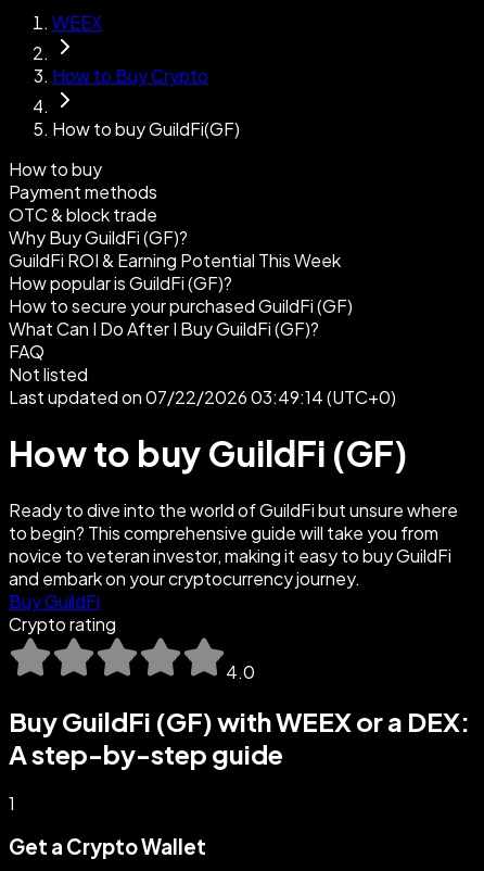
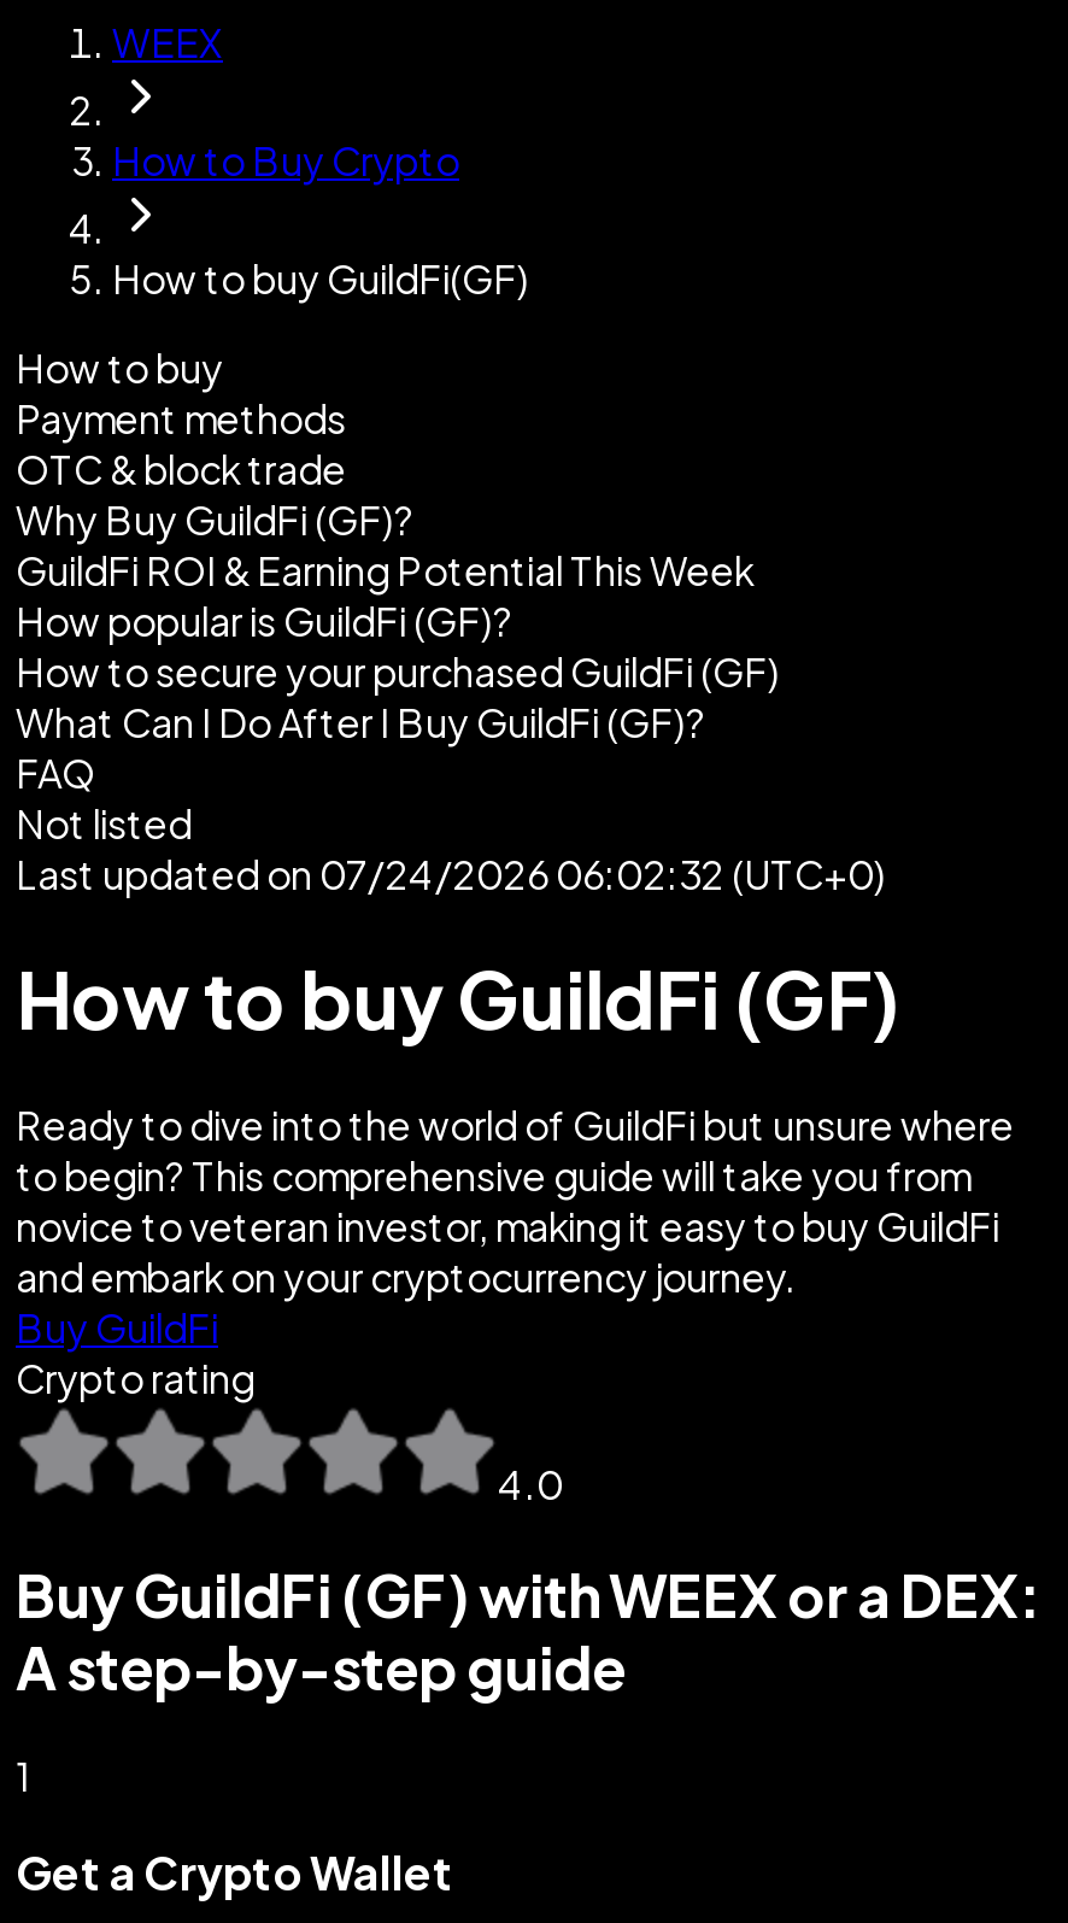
[9,386,396,408] Last updated on 07/22/2026 03:49:14 (UTC+0) -> [16,849,886,899] Last updated on 07/24/2026 06:02:32 (UTC+0)

